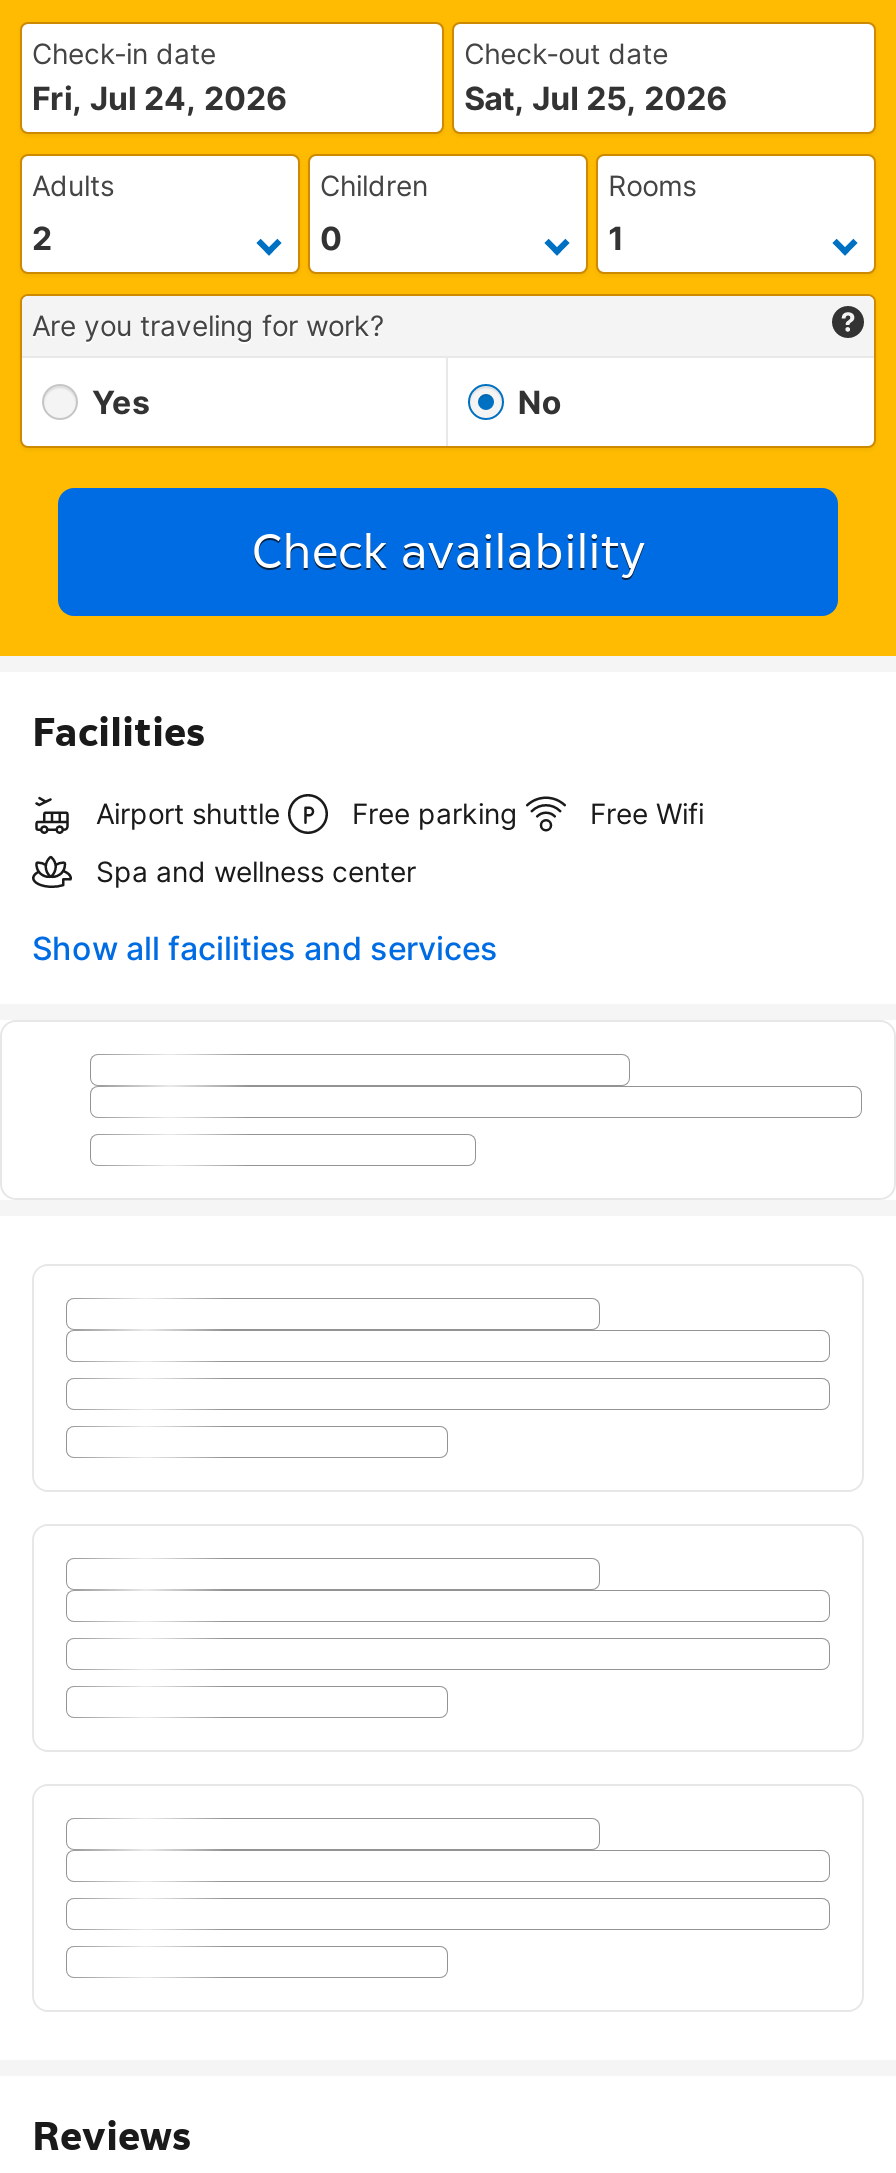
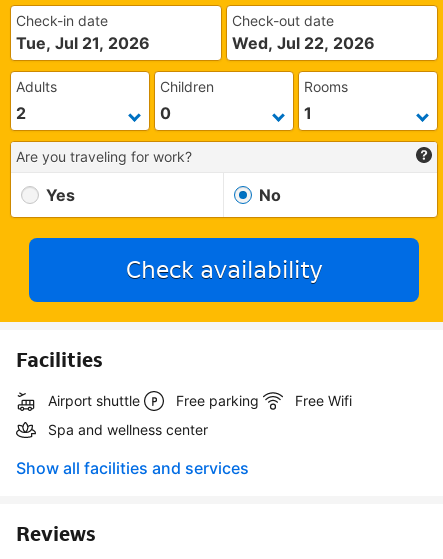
[32,78,288,118] Fri, Jul 24, 2026 -> [16,33,150,53] Tue, Jul 21, 2026
[464,78,728,118] Sat, Jul 25, 2026 -> [232,33,375,53] Wed, Jul 22, 2026

